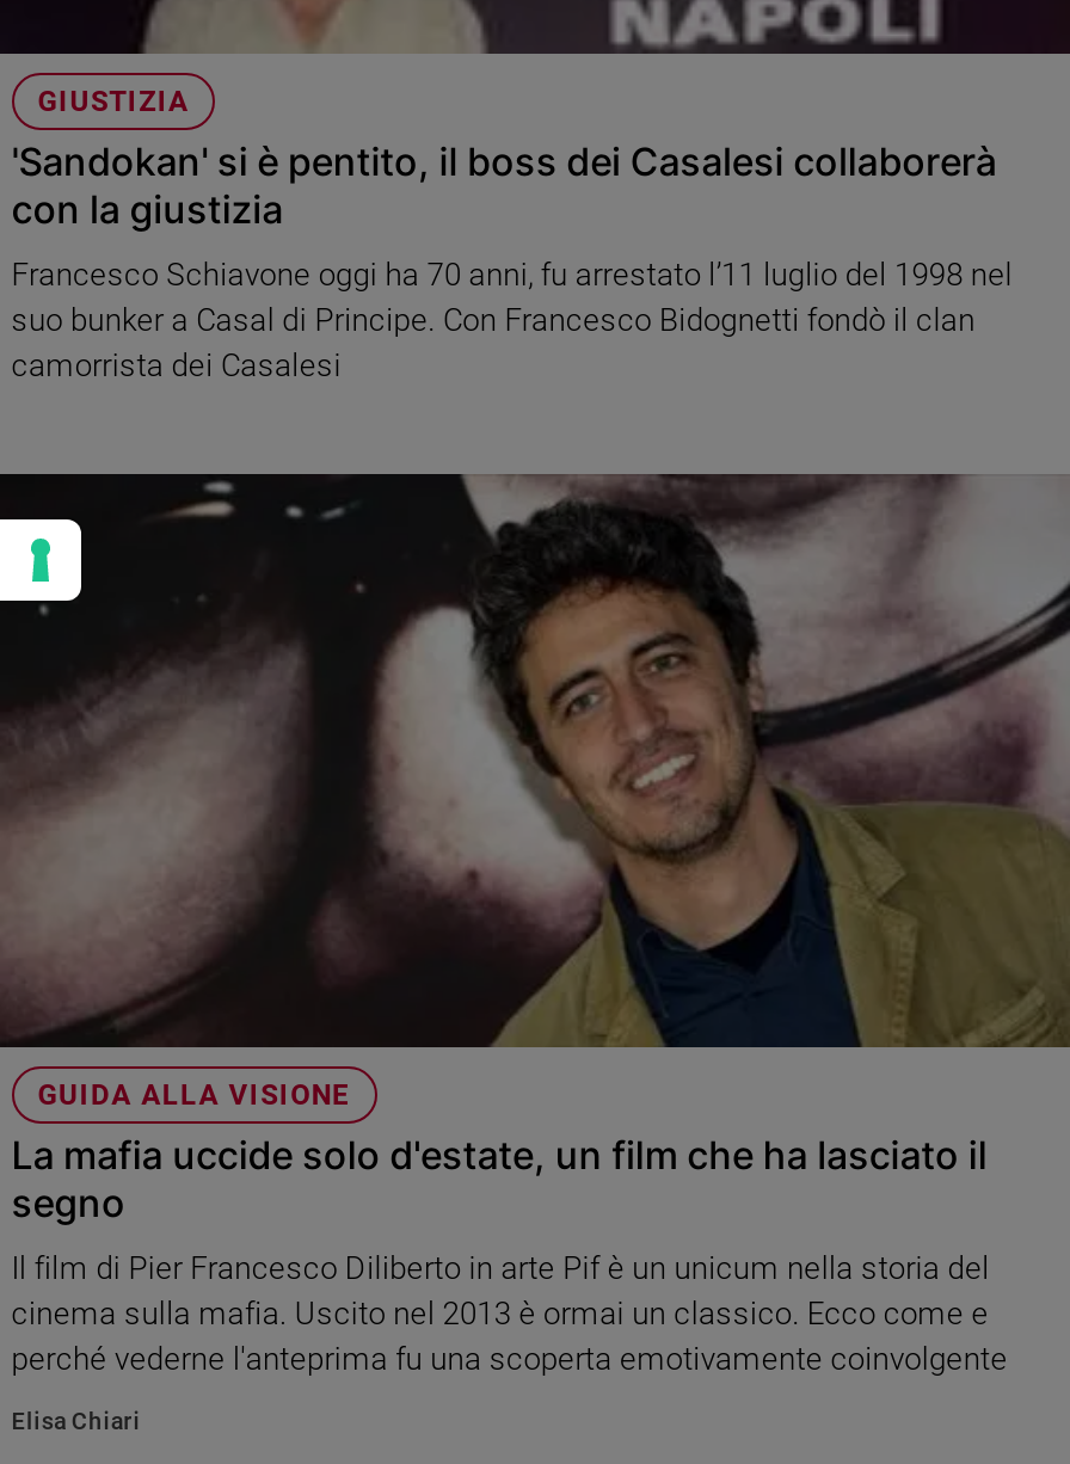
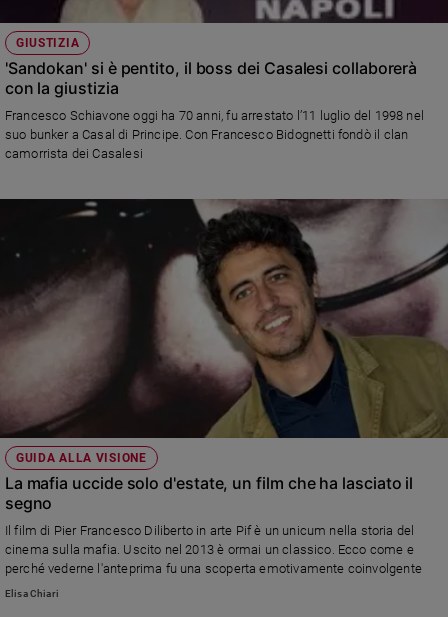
[7,516,86,604] [image] -> none

